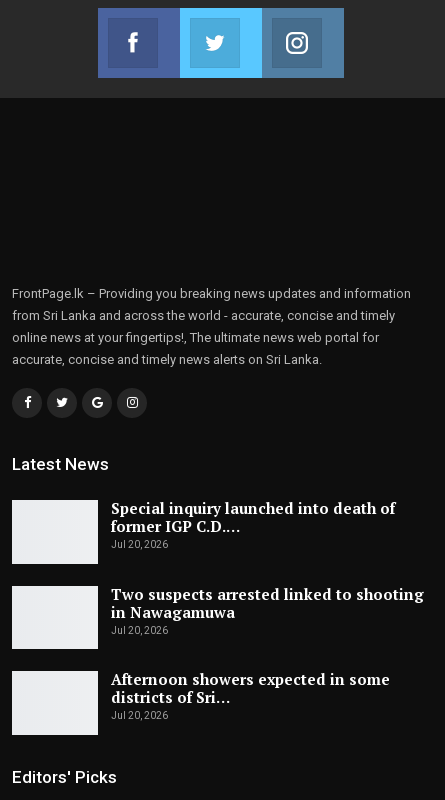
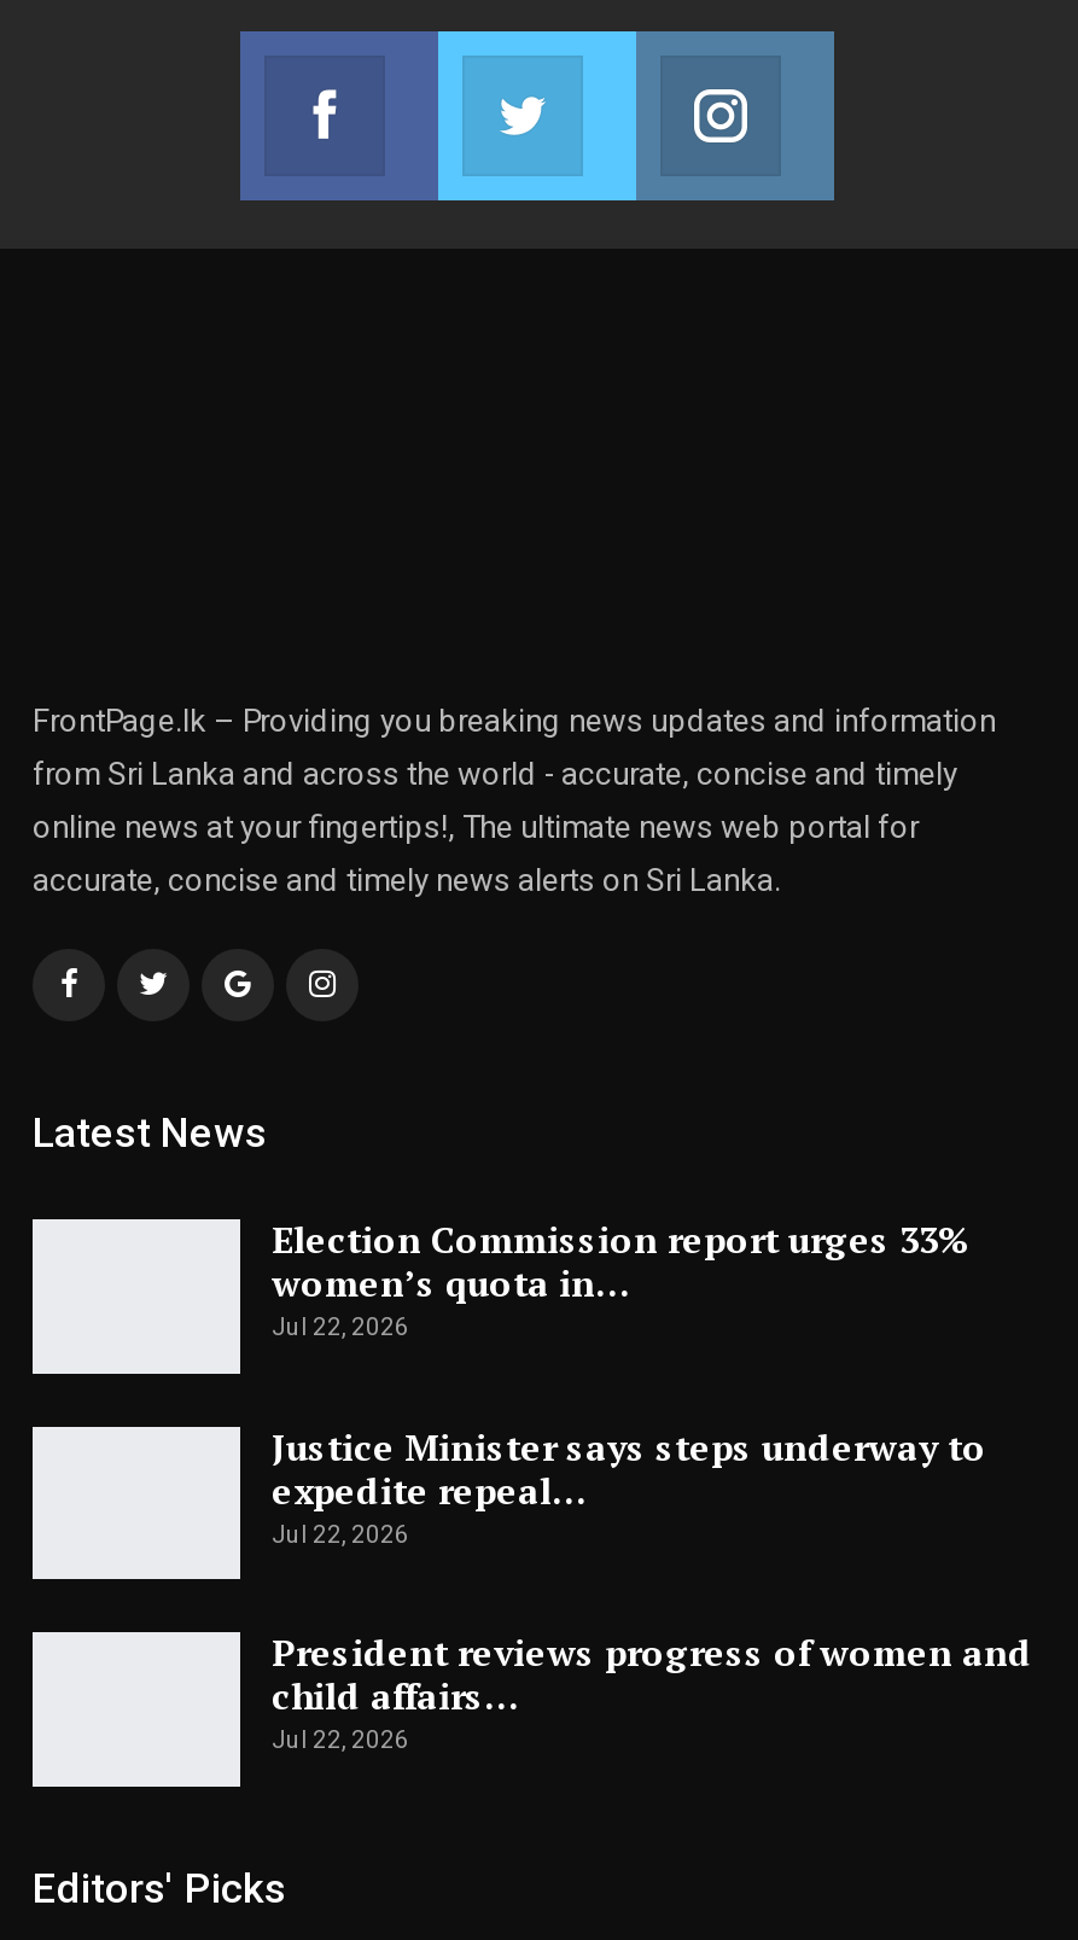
[111,498,395,550] Special inquiry launched into death of | former IGP C.D.… | Jul 20, 2026 -> [272,1215,972,1340] Election Commission report urges 33% | women’s quota in… | Jul 22, 2026
[111,584,424,636] Two suspects arrested linked to shooting | in Nawagamuwa | Jul 20, 2026 -> [272,1422,986,1547] Justice Minister says steps underway to | expedite repeal… | Jul 22, 2026
[111,669,390,721] Afternoon showers expected in some | districts of Sri… | Jul 20, 2026 -> [272,1629,1032,1754] President reviews progress of women and | child affairs… | Jul 22, 2026

